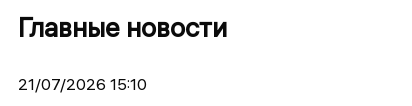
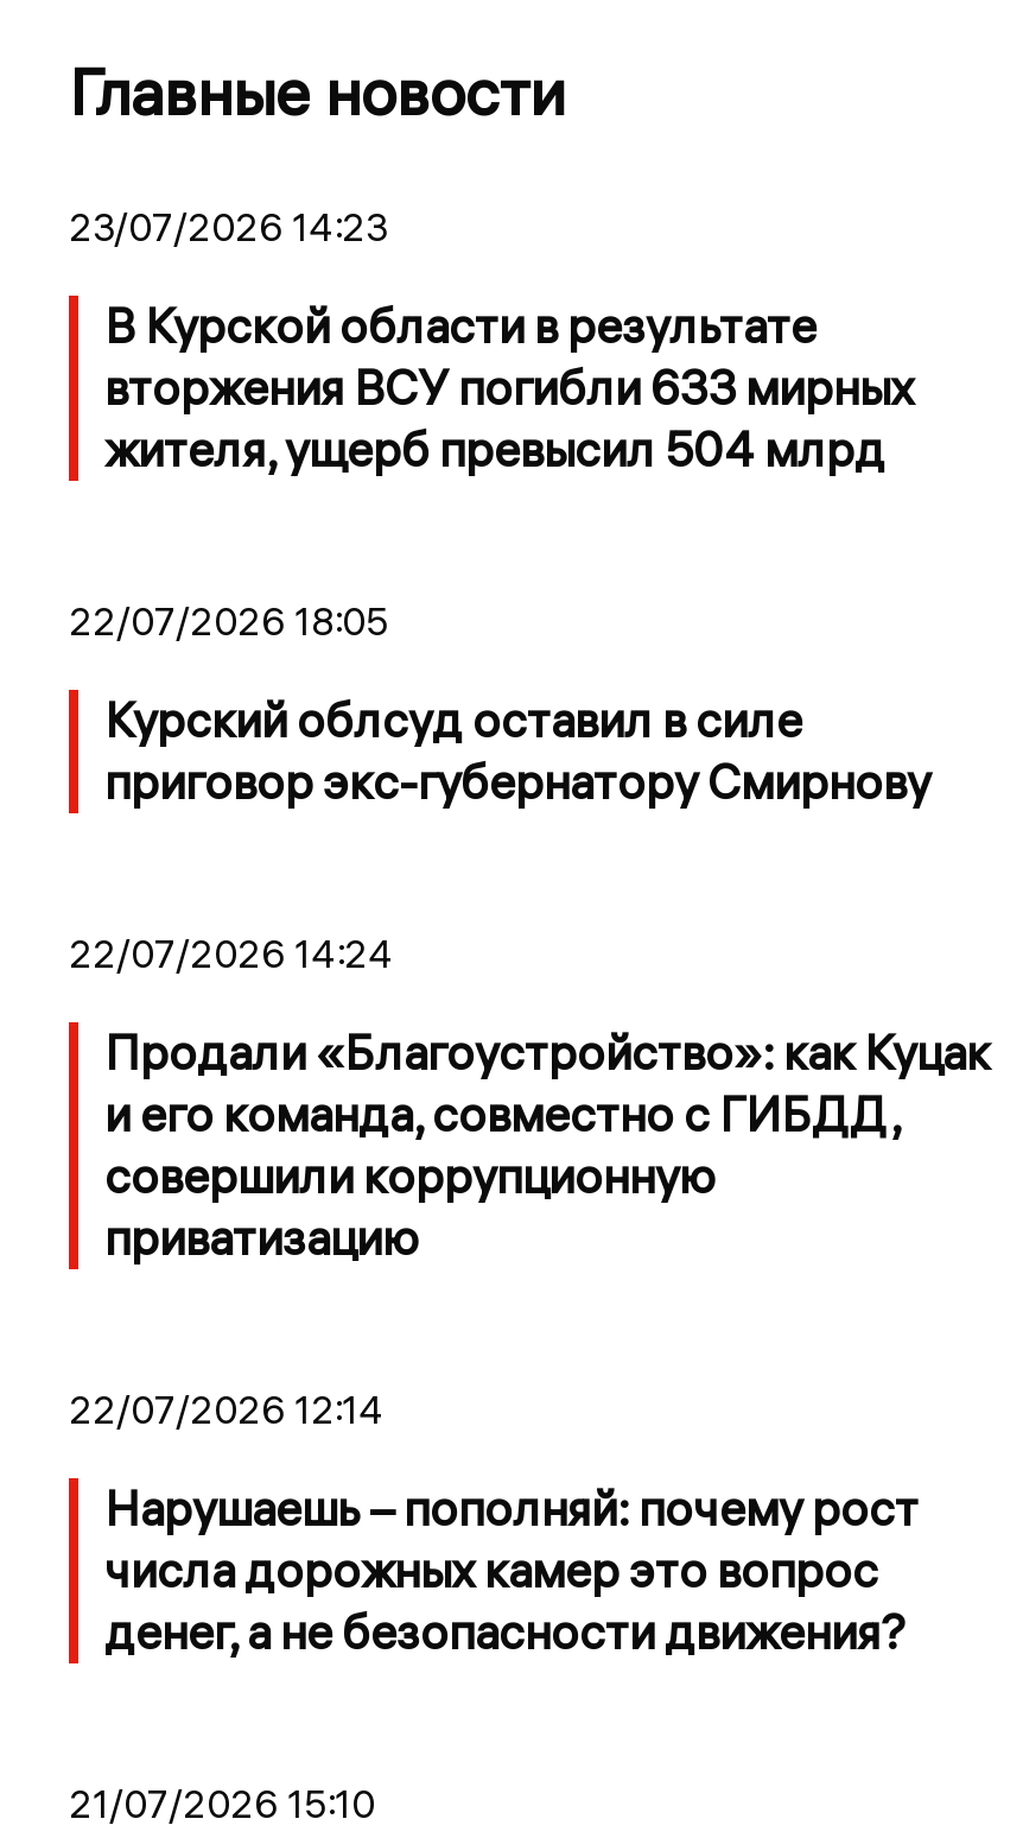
none -> [69,203,990,1661] 23/07/2026 14:23 | В Курской области в результате | вторжения ВСУ погибли 633 мирных | жителя, ущерб превысил 504 млрд | 22/07/2026 18:05 | Курский облсуд оставил в силе | приговор экс-губернатору Смирнову | 22/07/2026 14:24 | Продали «Благоустройство»: как Куцак | и его команда, совместно с ГИБДД, | совершили коррупционную | приватизацию | 22/07/2026 12:14 | Нарушаешь – пополняй: почему рост | числа дорожных камер это вопрос | денег, а не безопасности движения?

